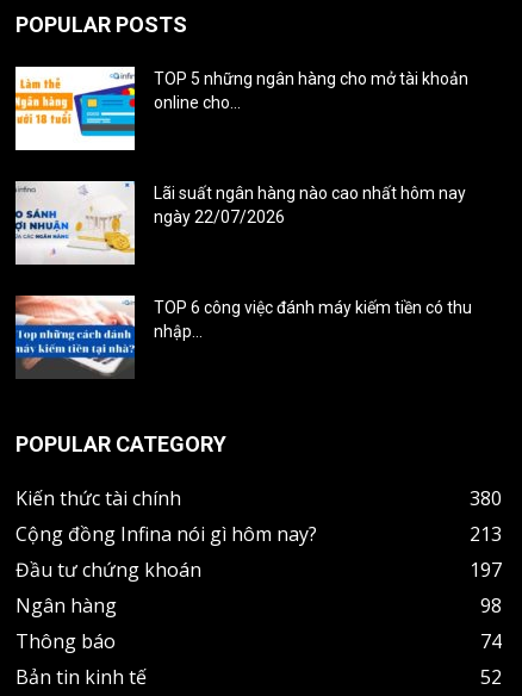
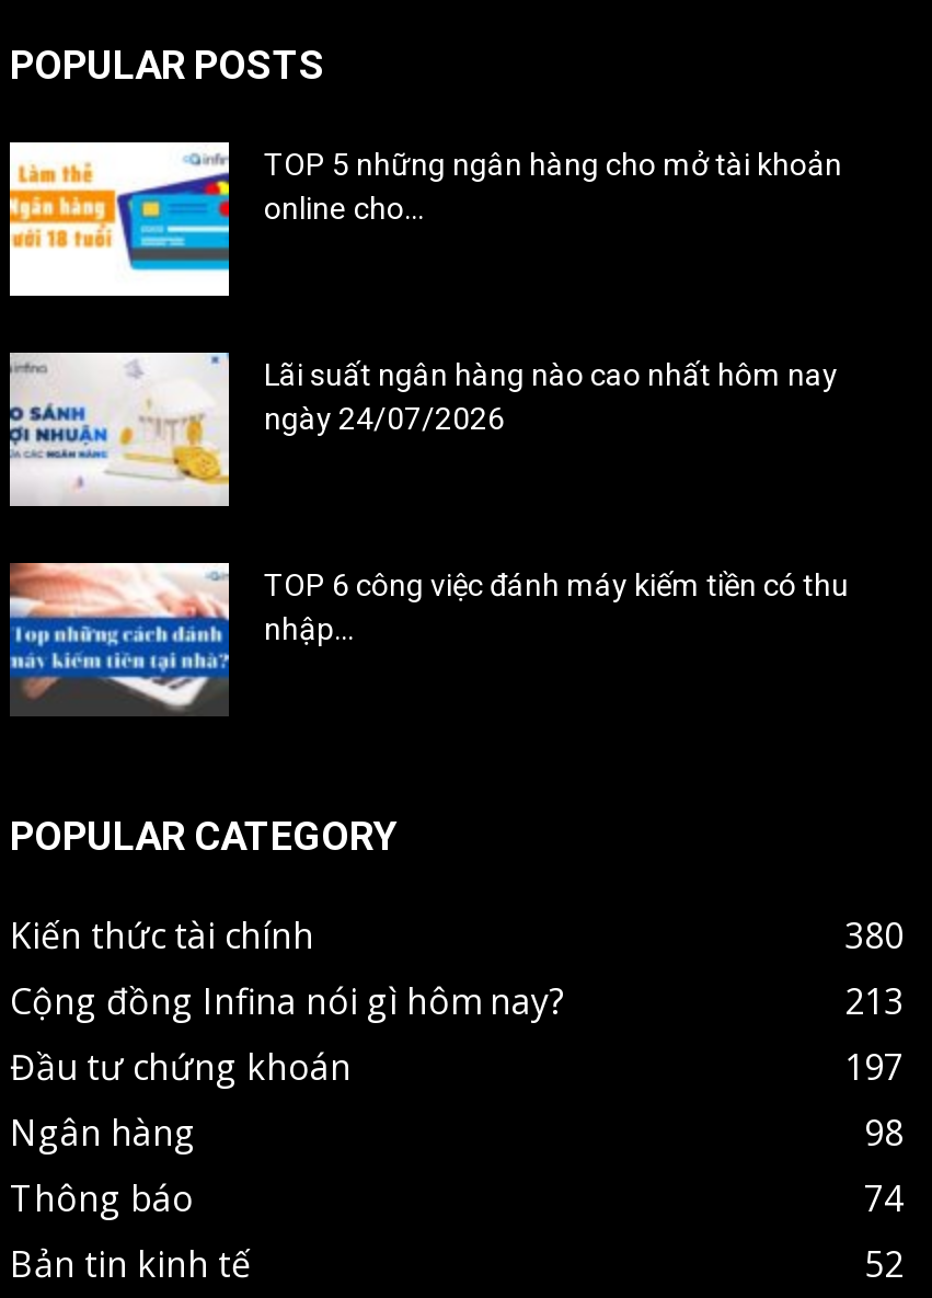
[154,207,285,226] ngày 22/07/2026 -> [264,400,505,435] ngày 24/07/2026

